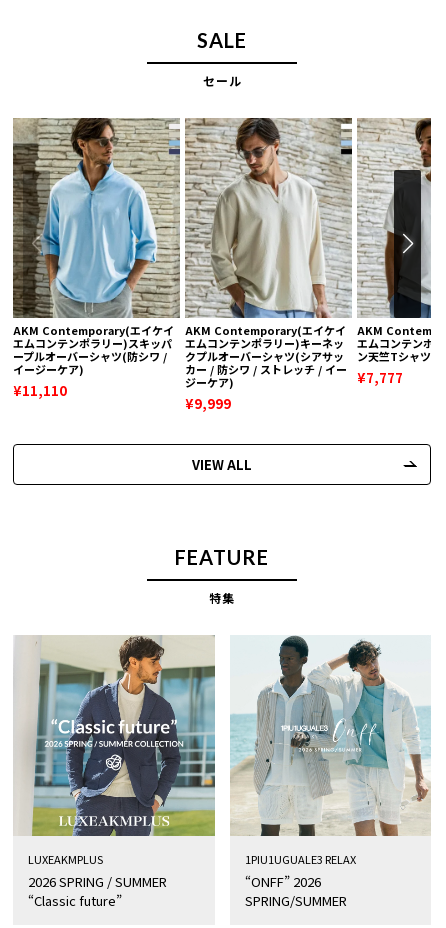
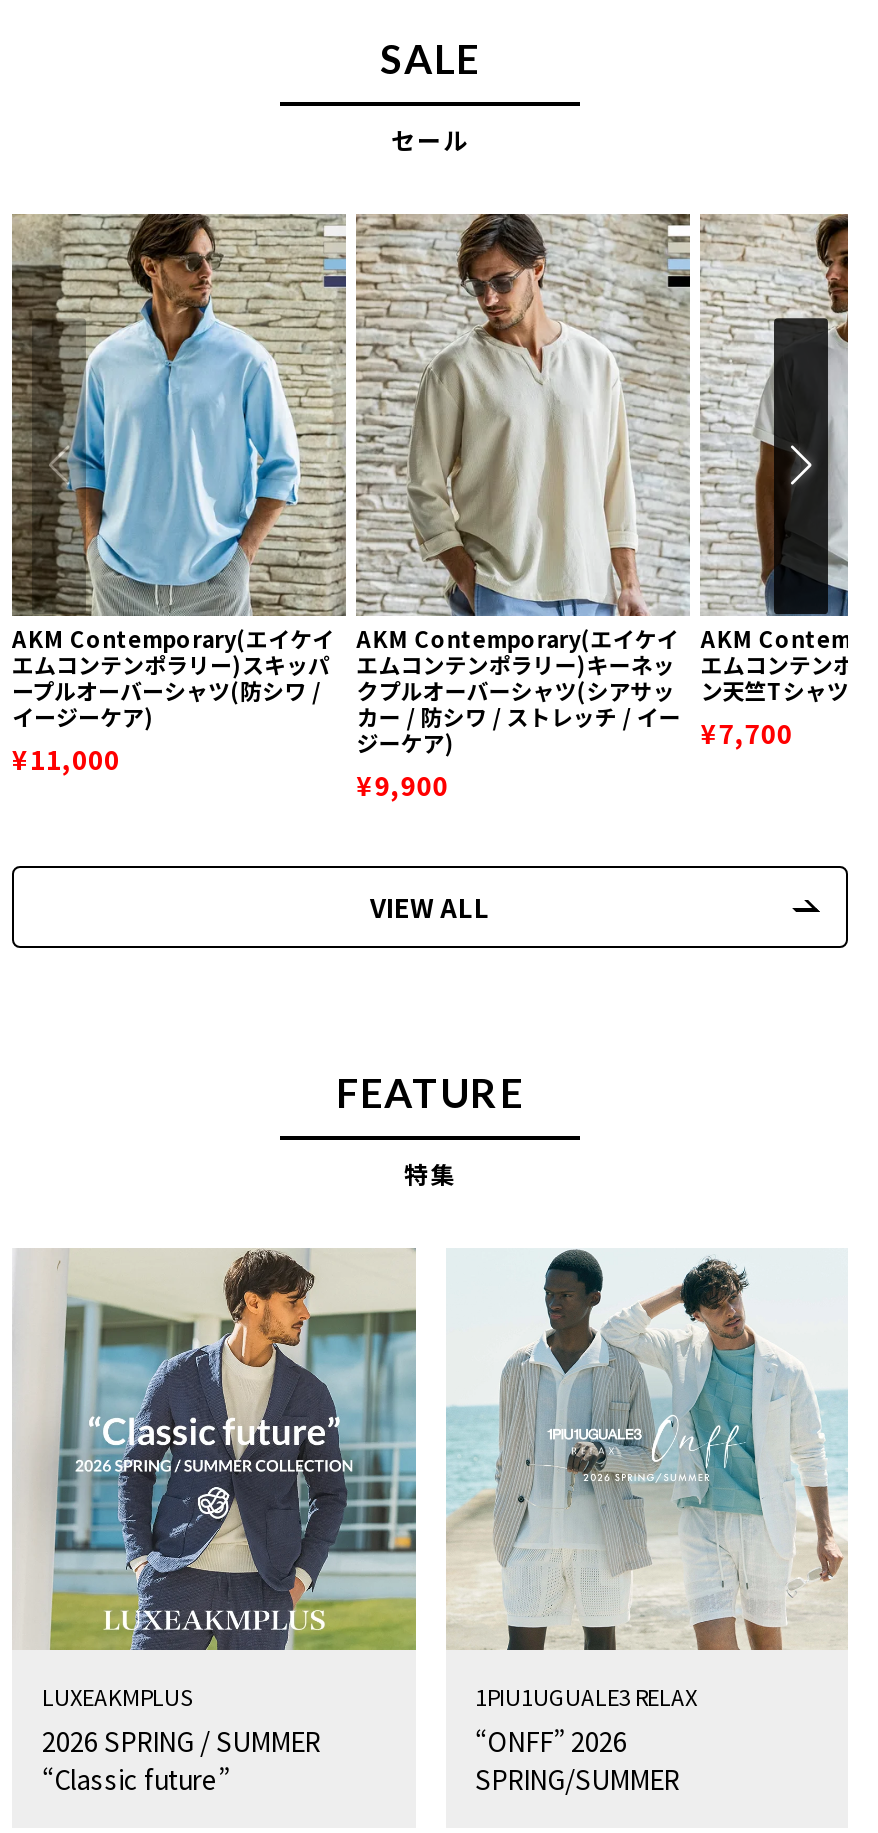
[185,361,403,387] カー / 防シワ / ストレッチ / イー ¥7,777 -> [356,700,793,752] カー / 防シワ / ストレッチ / イー ¥7,700
[13,381,67,400] ¥11,110 -> [12,740,120,778] ¥11,000
[185,394,231,413] ¥9,999 -> [356,766,448,804] ¥9,900

